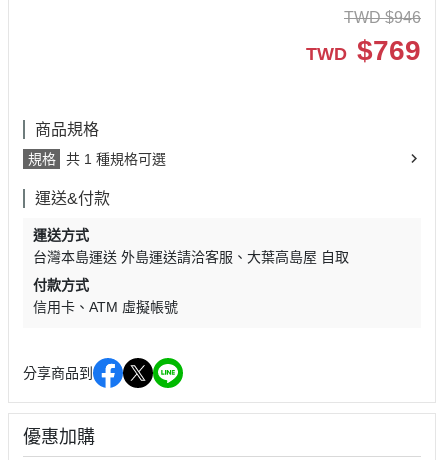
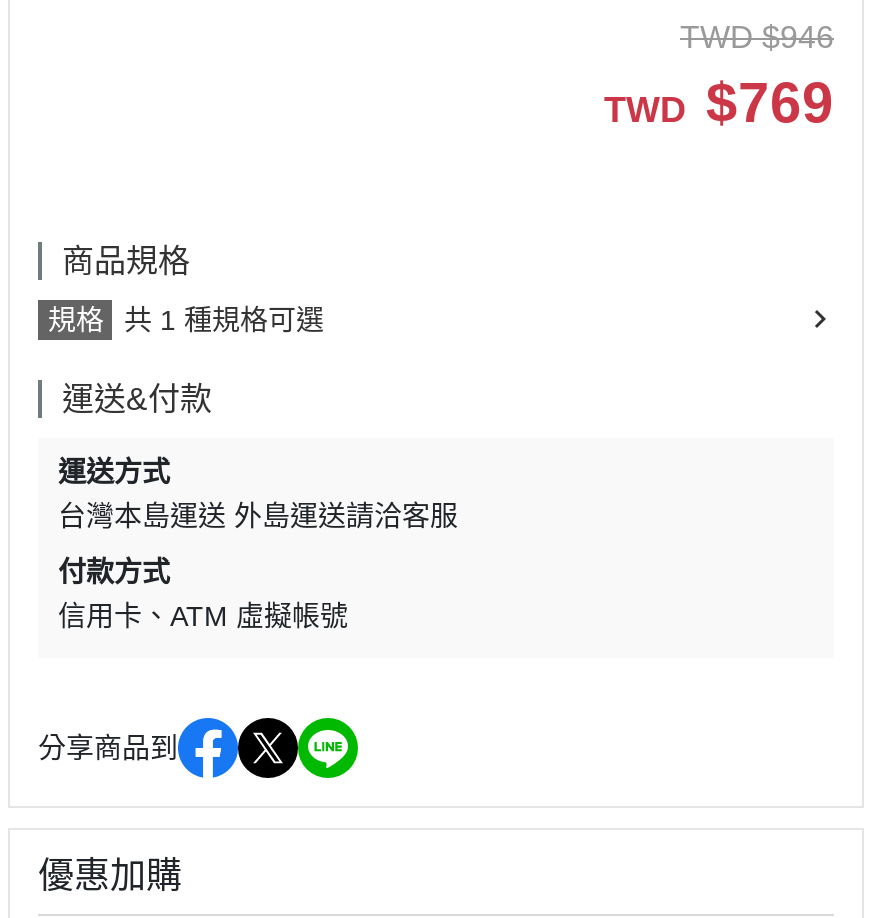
[247,249,349,265] 大葉高島屋 自取 -> none

